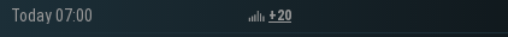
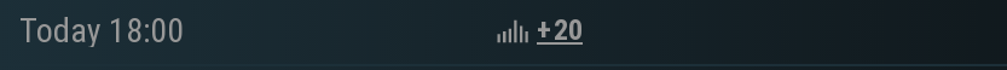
[11,6,93,25] Today 07:00 -> [19,11,184,50] Today 18:00

